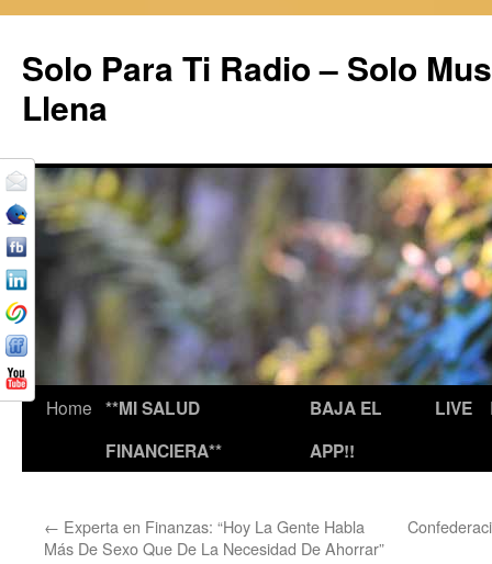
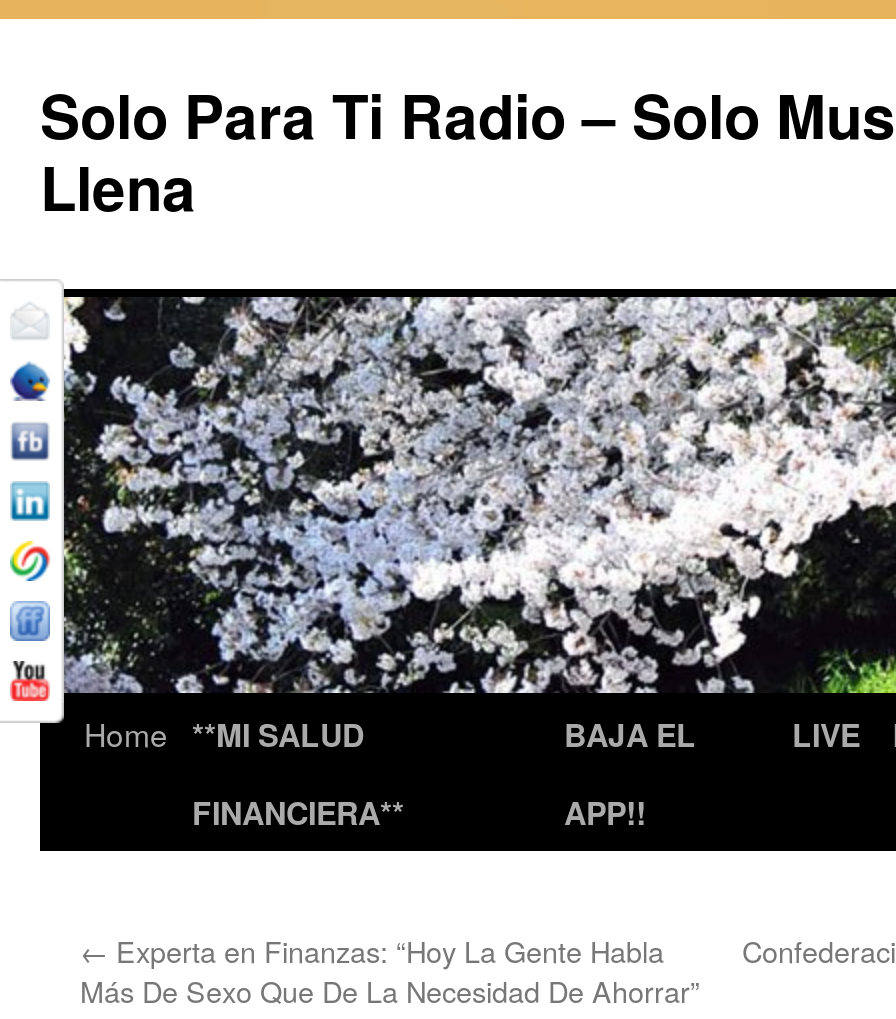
[34,167,489,386] [image] -> [62,295,890,695] [image]

